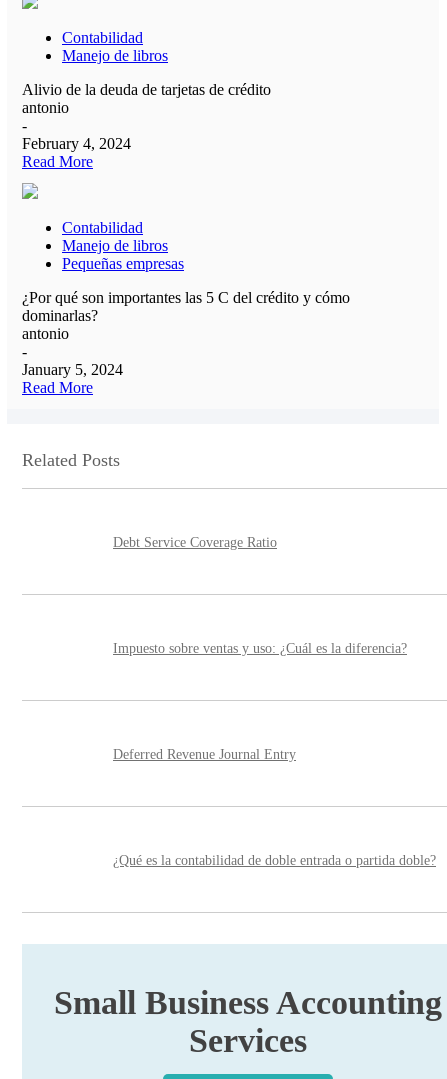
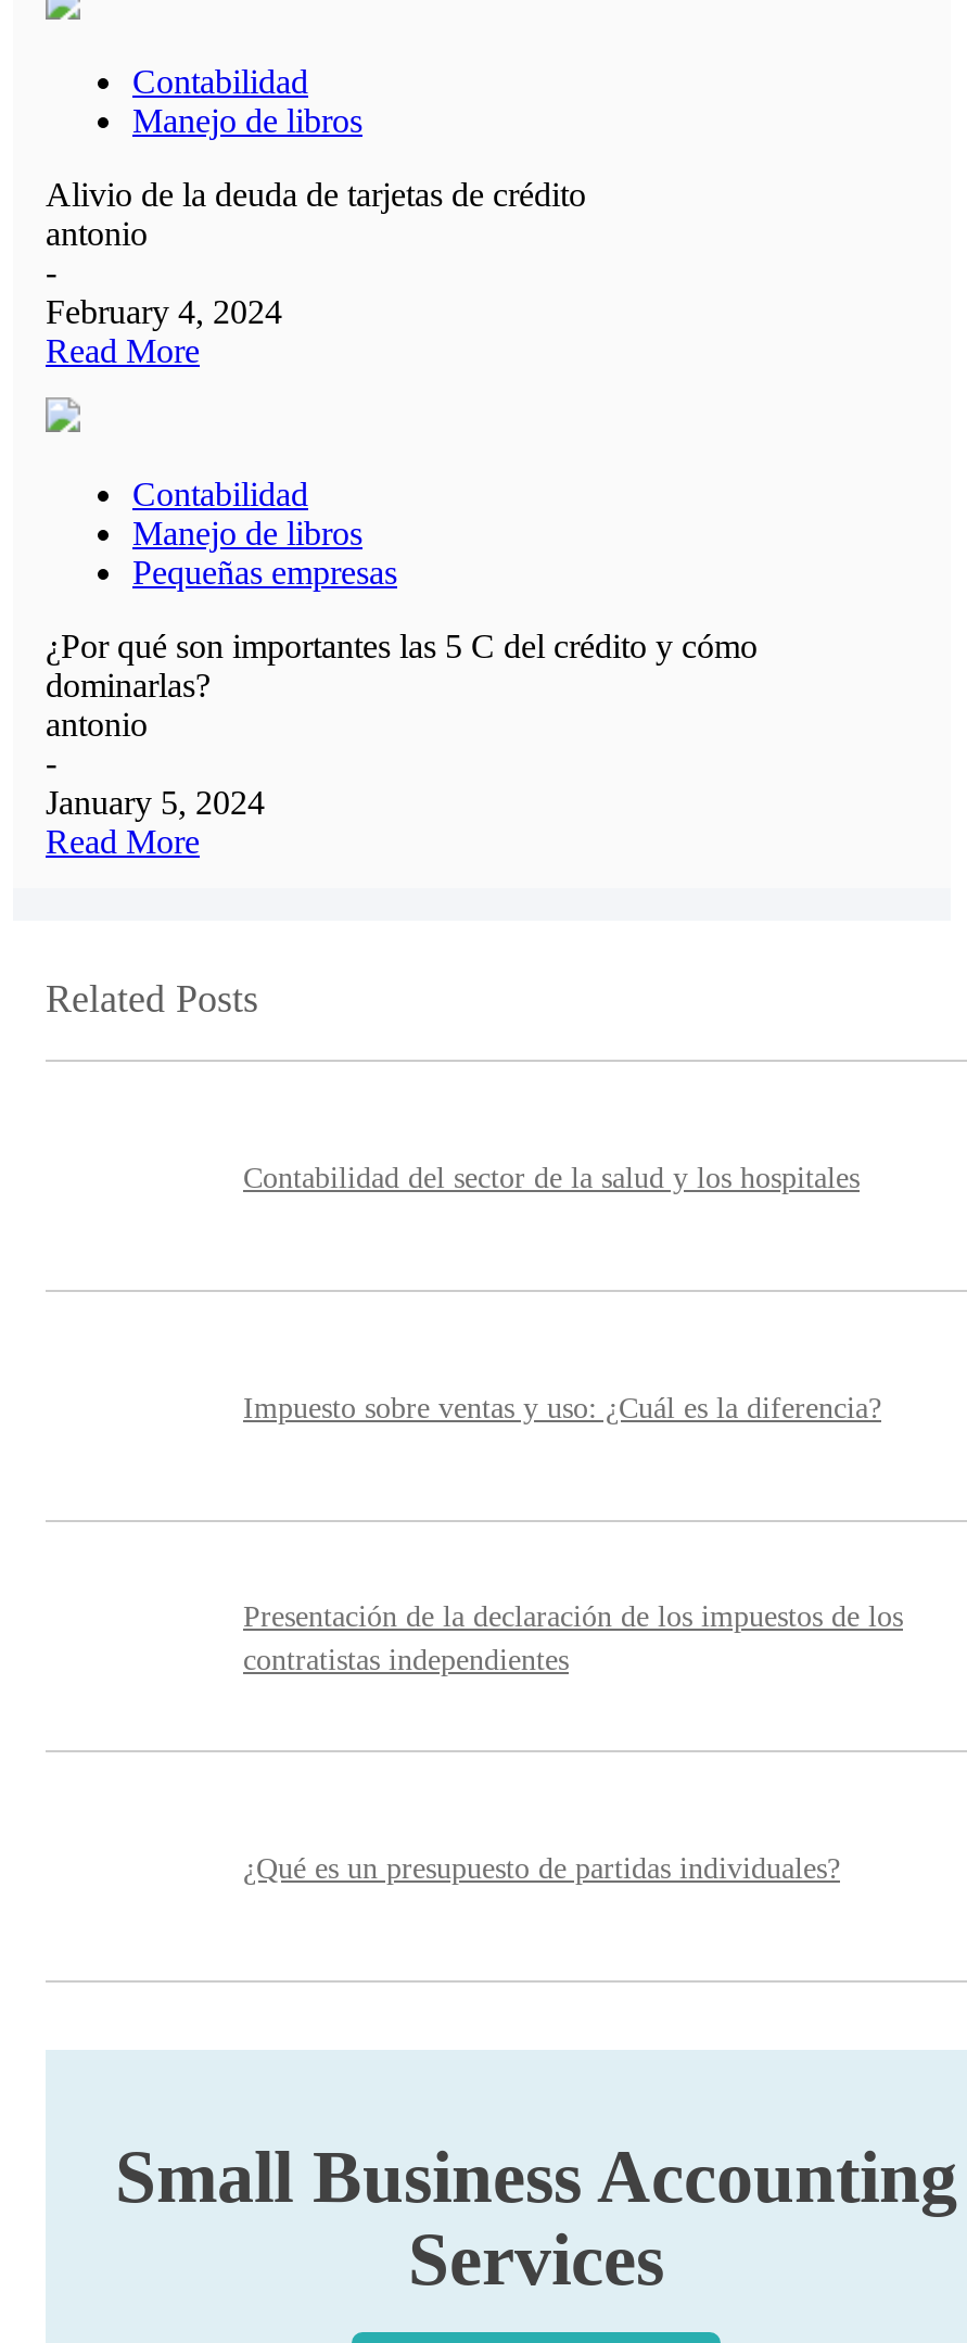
[113,535,277,550] Debt Service Coverage Ratio -> [243,1161,860,1194] Contabilidad del sector de la salud y los hospitales
[113,747,296,762] Deferred Revenue Journal Entry -> [243,1600,903,1676] Presentación de la declaración de los impuestos de los | contratistas independientes
[113,853,436,868] ¿Qué es la contabilidad de doble entrada o partida doble? -> [243,1852,840,1884] ¿Qué es un presupuesto de partidas individuales?

